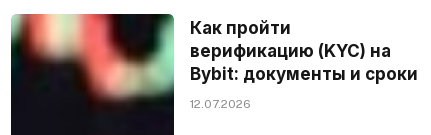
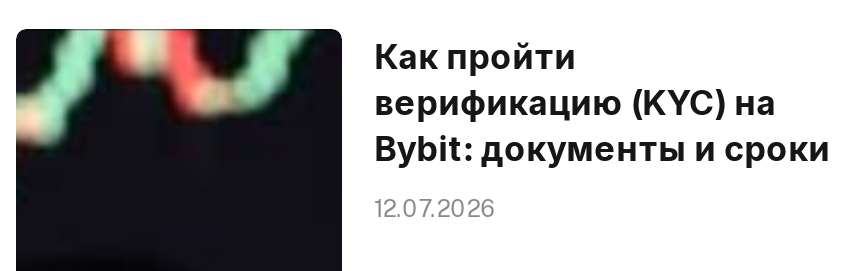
[10,13,175,104] [image] -> [14,26,344,208] [image]

